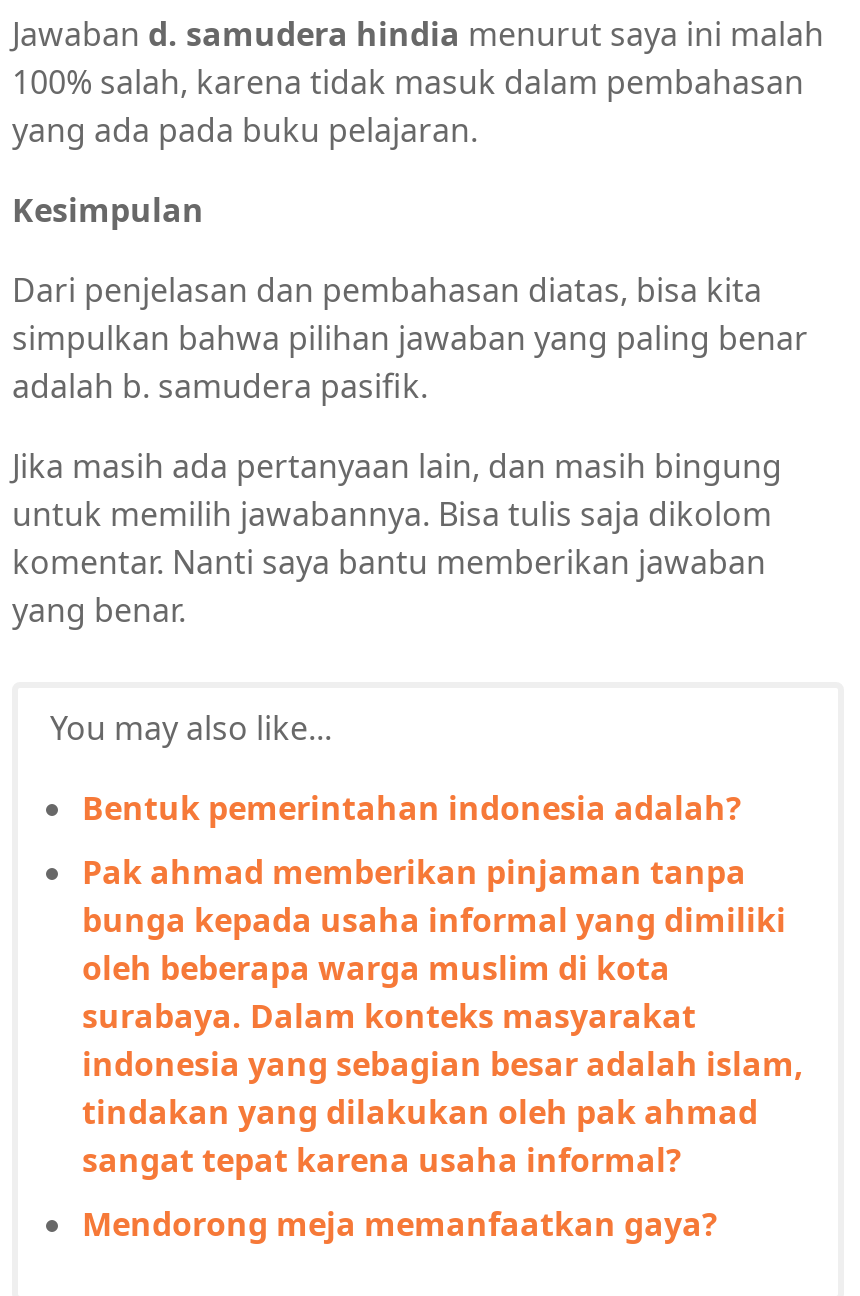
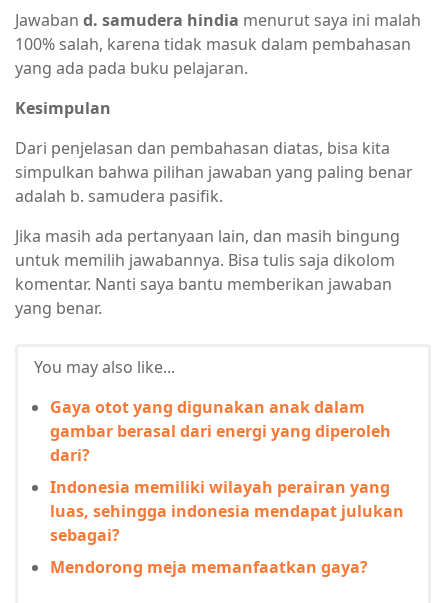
[82,786,742,830] Bentuk pemerintahan indonesia adalah? -> [50,396,391,466] Gaya otot yang digunakan anak dalam | gambar berasal dari energi yang diperoleh | dari?
[82,850,804,1182] Pak ahmad memberikan pinjaman tanpa | bunga kepada usaha informal yang dimiliki | oleh beberapa warga muslim di kota | surabaya. Dalam konteks masyarakat | indonesia yang sebagian besar adalah islam, | tindakan yang dilakukan oleh pak ahmad | sangat tepat karena usaha informal? -> [50,476,404,546] Indonesia memiliki wilayah perairan yang | luas, sehingga indonesia mendapat julukan | sebagai?

